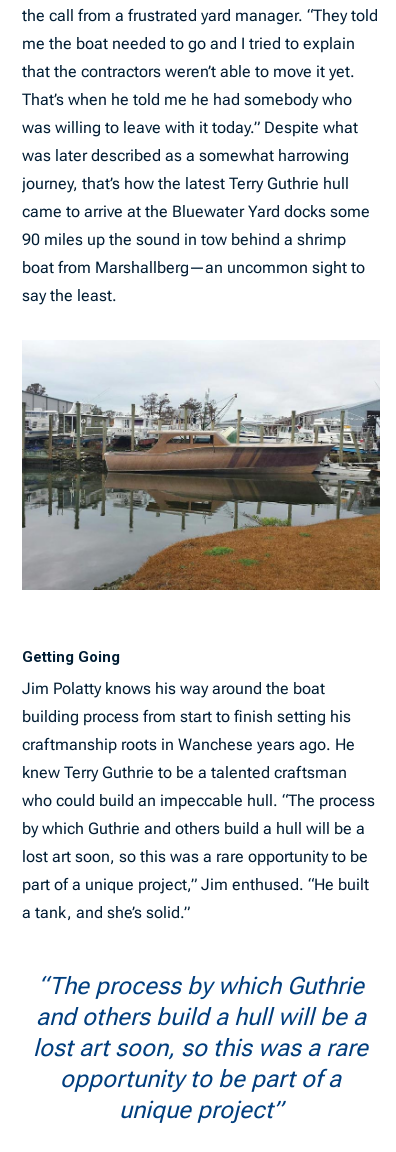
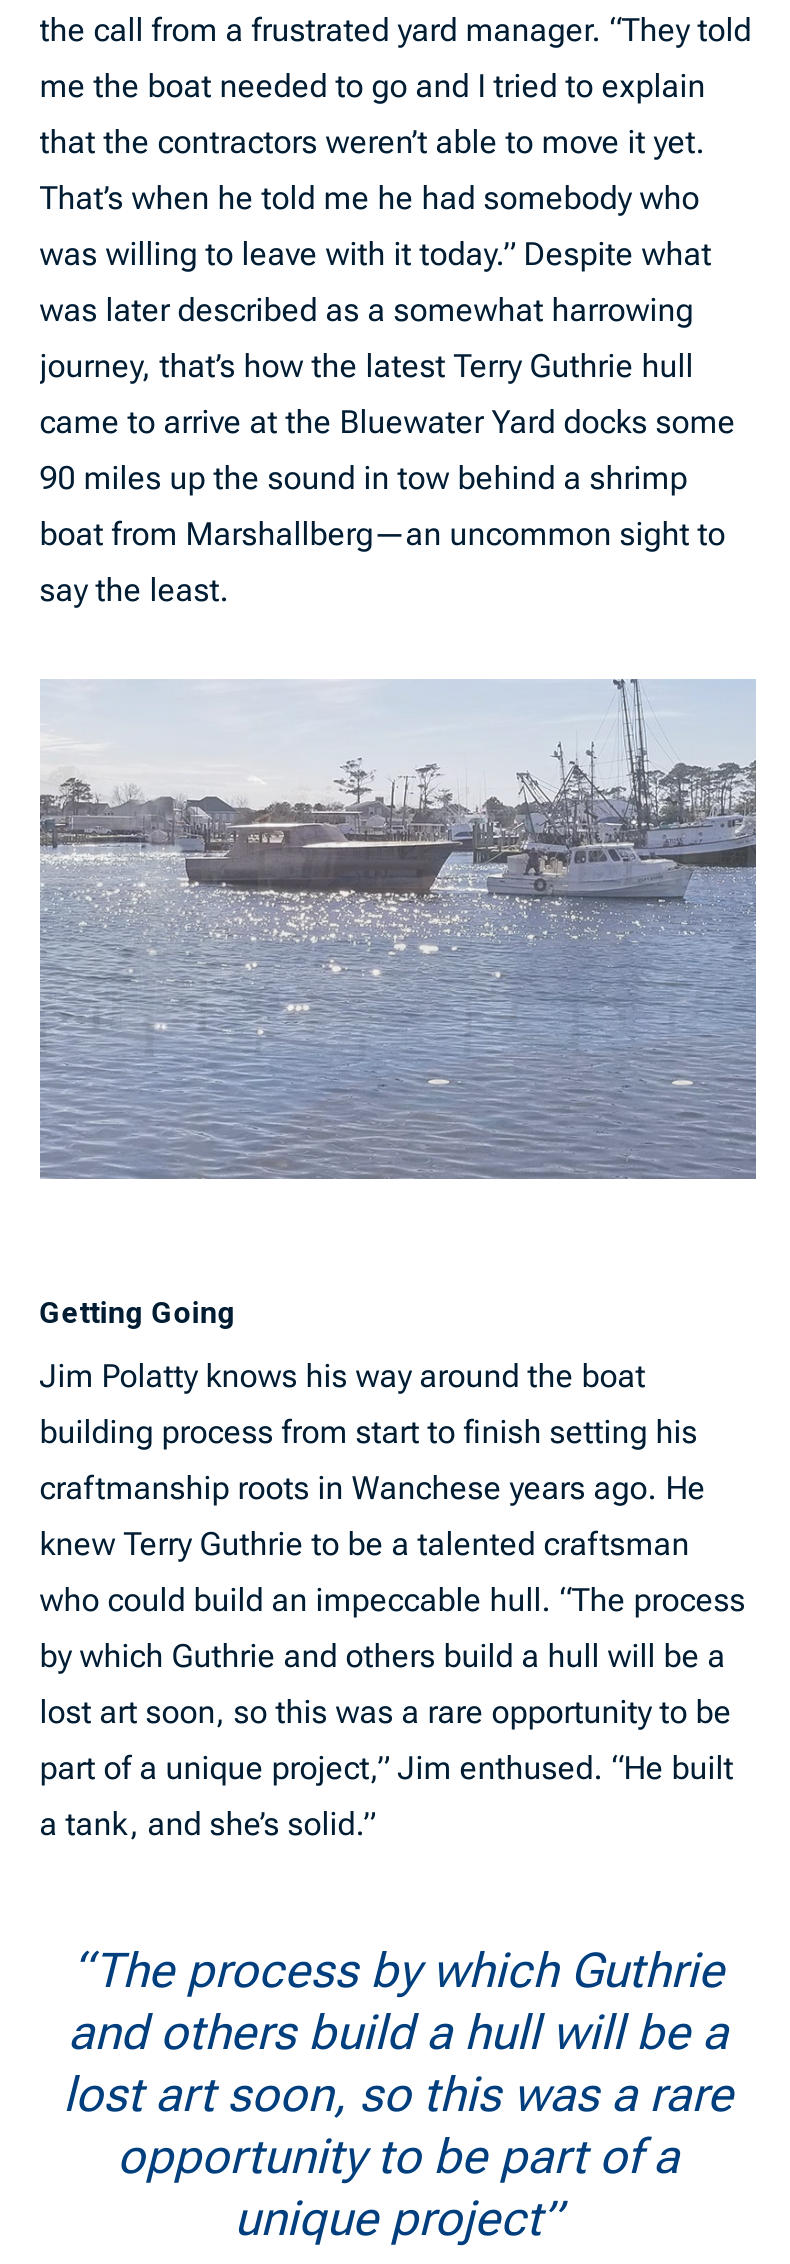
[21,341,381,591] [image] -> [38,677,758,1181] [image]

